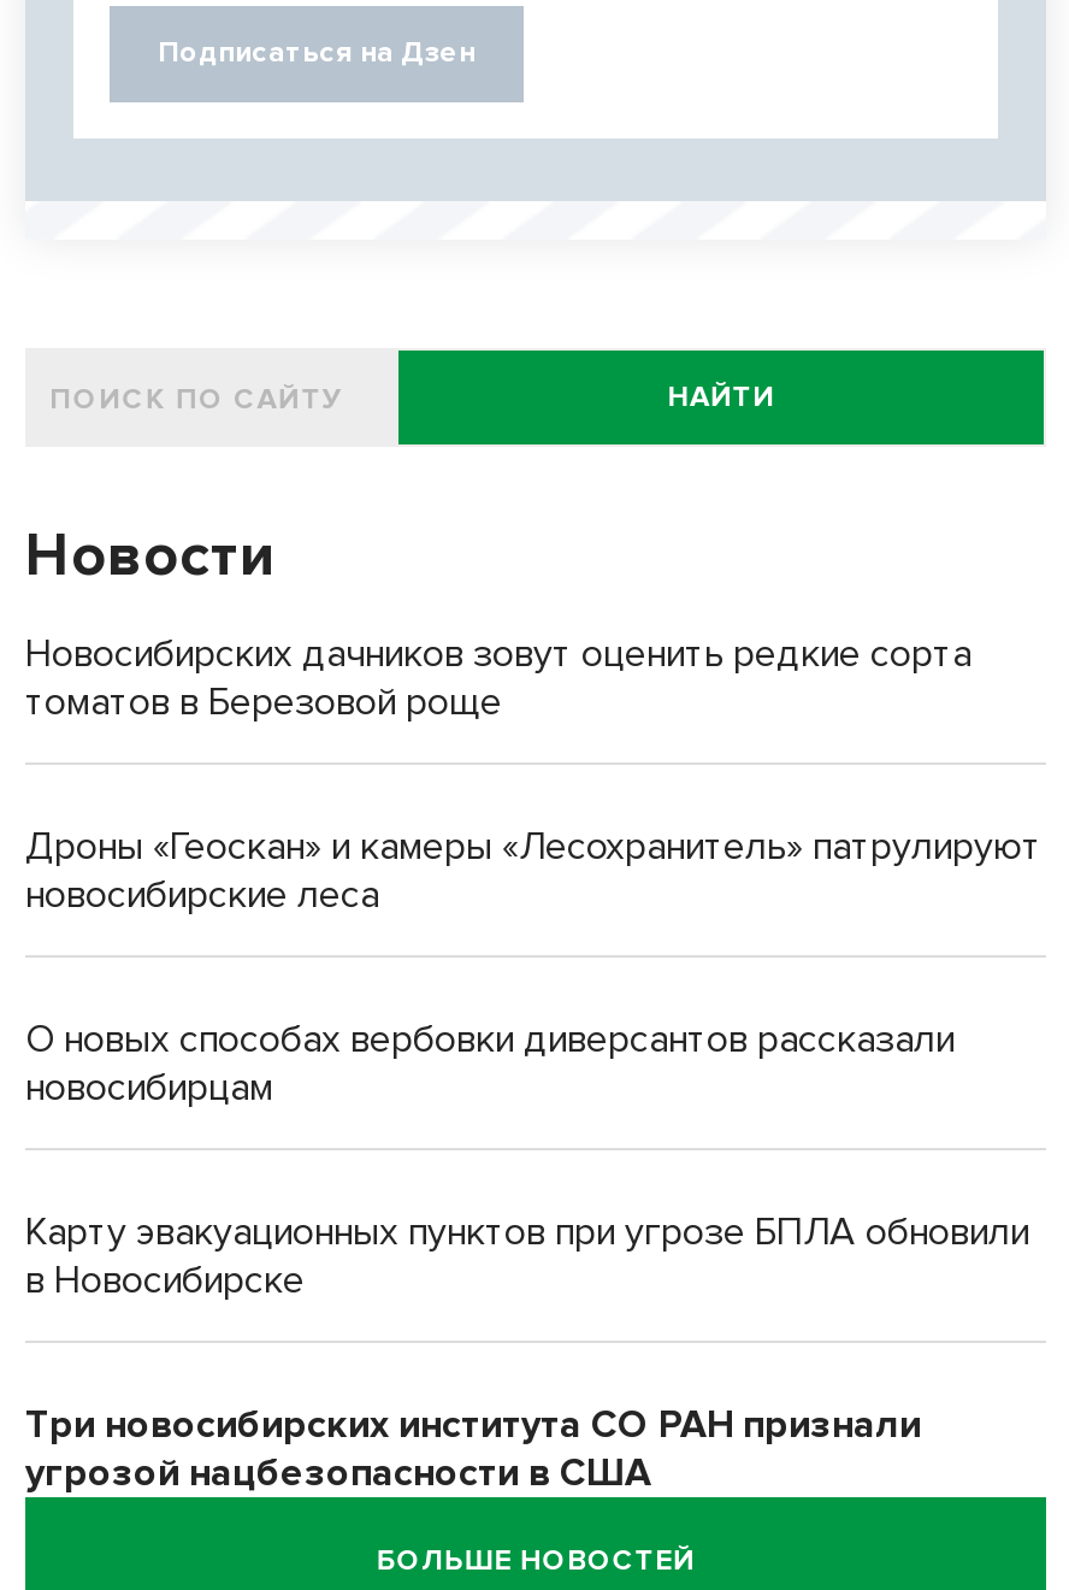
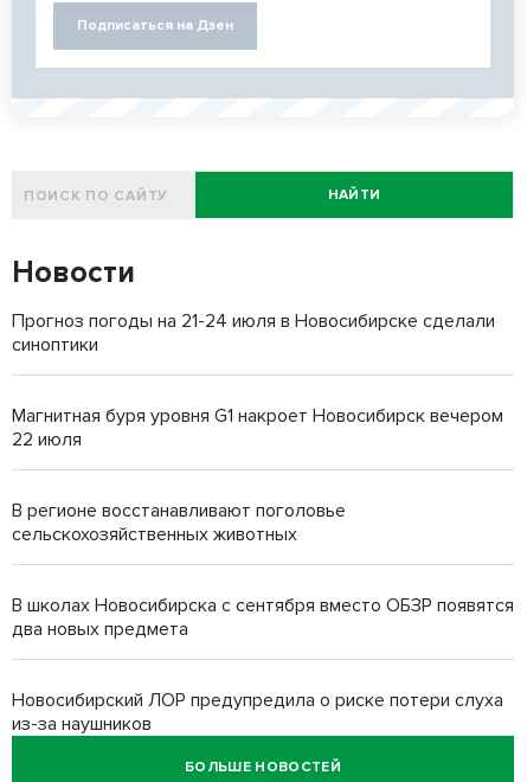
[25,629,971,725] Новосибирских дачников зовут оценить редкие сорта | томатов в Березовой роще -> [12,309,495,357] Прогноз погоды на 21-24 июля в Новосибирске сделали | синоптики
[25,821,1041,918] Дроны «Геоскан» и камеры «Лесохранитель» патрулируют | новосибирские леса -> [12,404,503,451] Магнитная буря уровня G1 накроет Новосибирск вечером | 22 июля
[25,1014,955,1111] О новых способах вербовки диверсантов рассказали | новосибирцам -> [12,499,346,546] В регионе восстанавливают поголовье | сельскохозяйственных животных
[25,1207,1029,1303] Карту эвакуационных пунктов при угрозе БПЛА обновили | в Новосибирске -> [12,594,514,641] В школах Новосибирска с сентября вместо ОБЗР появятся | два новых предмета
[25,1400,921,1496] Три новосибирских института СО РАН признали | угрозой нацбезопасности в США -> [12,688,503,736] Новосибирский ЛОР предупредила о риске потери слуха | из-за наушников

